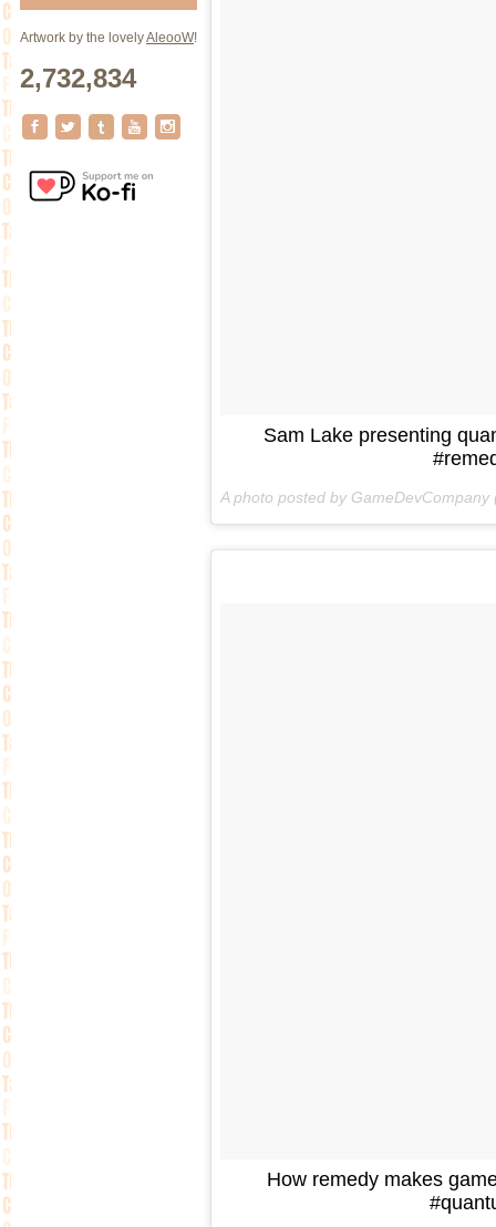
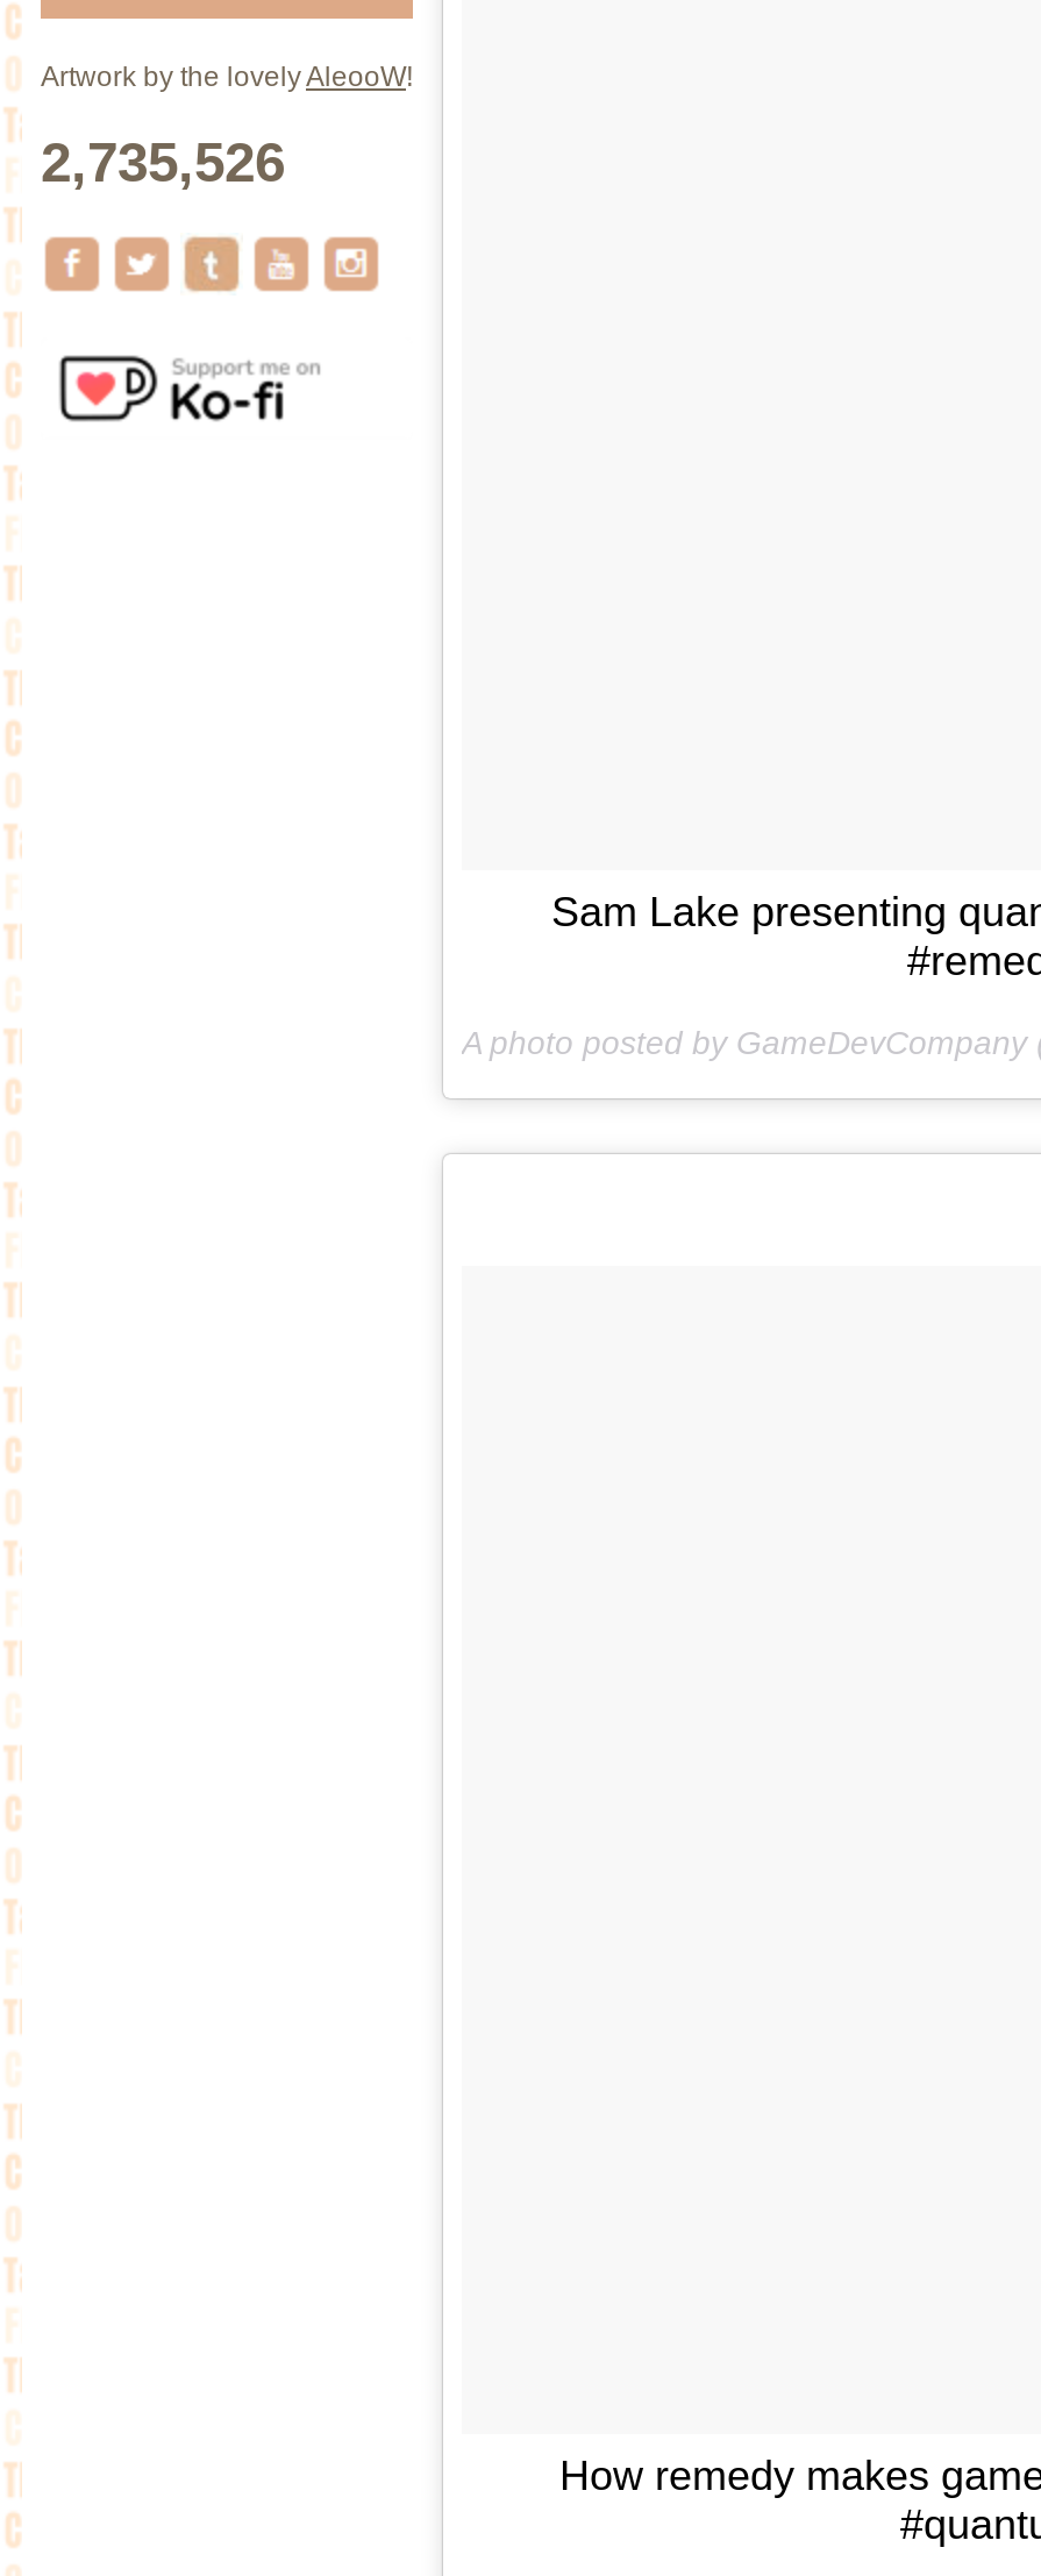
[20,63,136,93] 2,732,834 -> [41,130,285,193] 2,735,526

